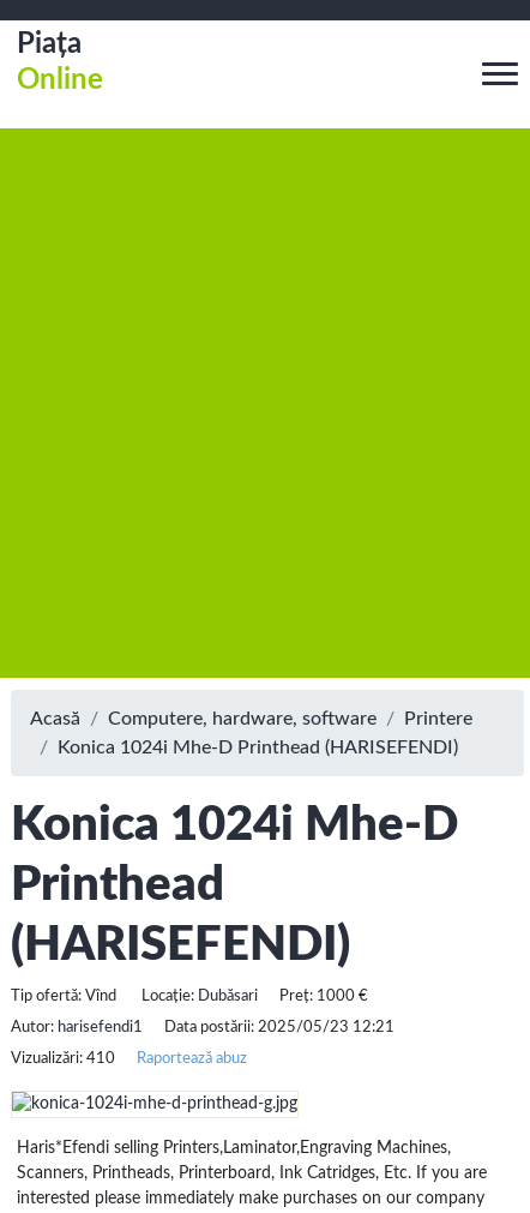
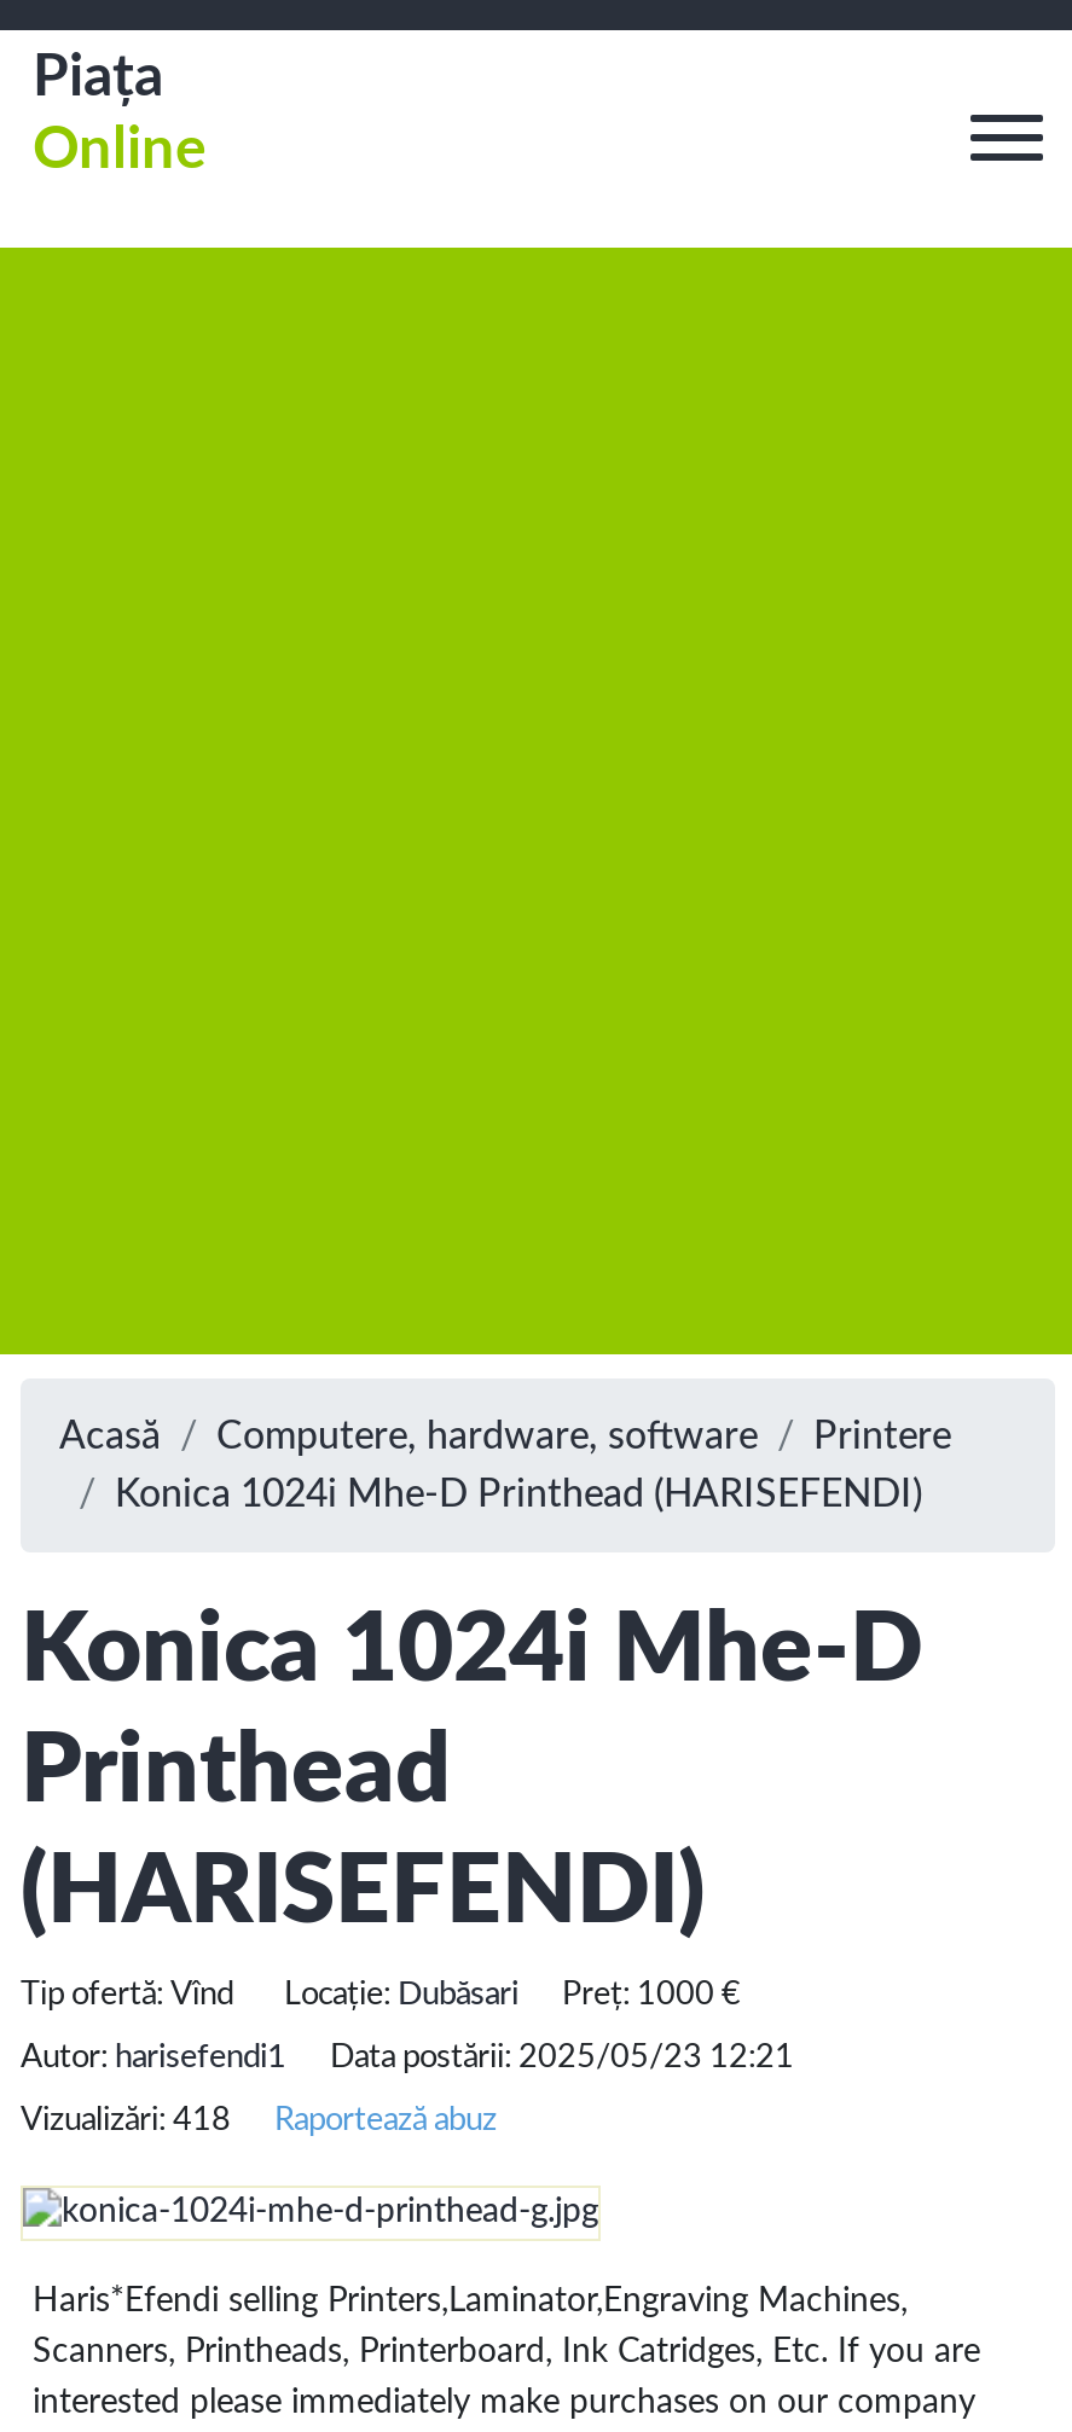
[11,1050,247,1067] Vizualizări: 410 Raportează abuz -> [21,2103,497,2137] Vizualizări: 418 Raportează abuz

